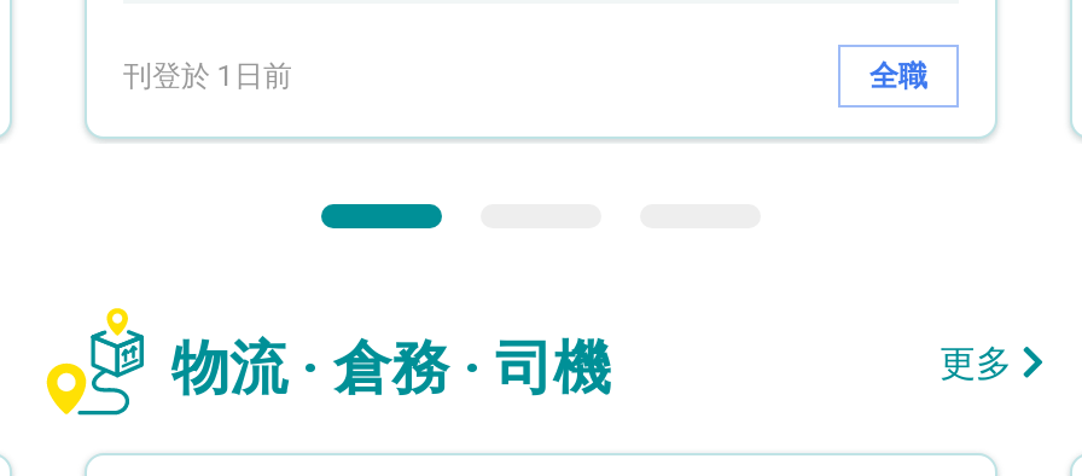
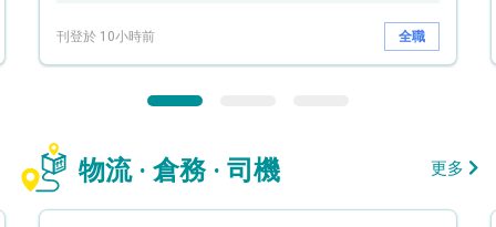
[123,58,292,92] 刊登於 1日前 -> [56,28,155,44] 刊登於 10小時前

